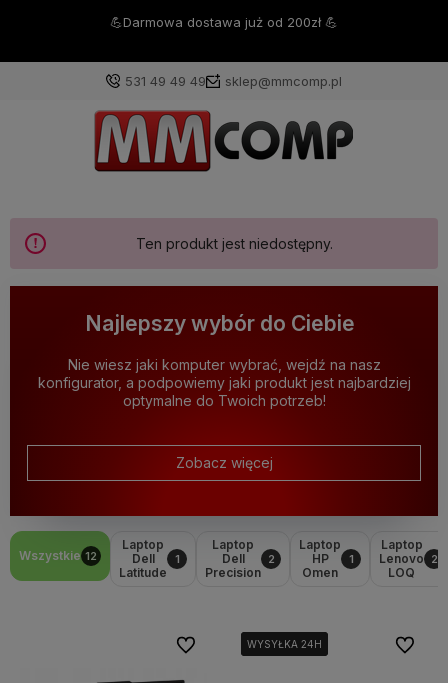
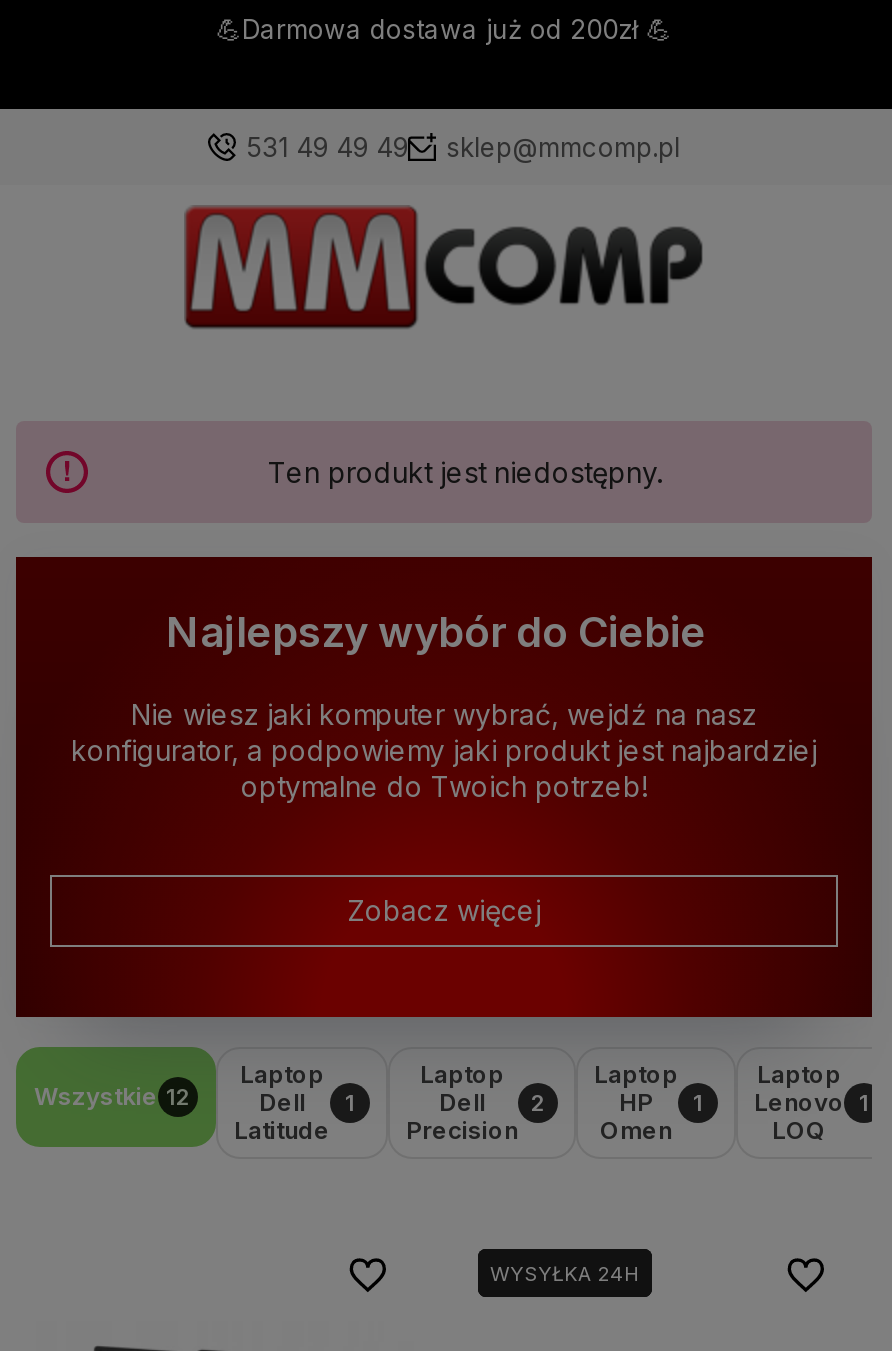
[311,551,437,566] HP 1 Lenovo 2 -> [619,1087,869,1117] HP 1 Lenovo 1

